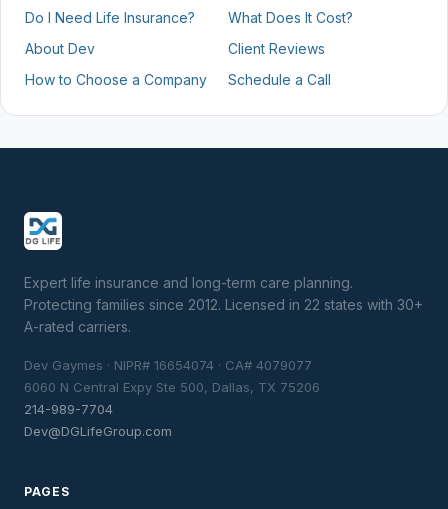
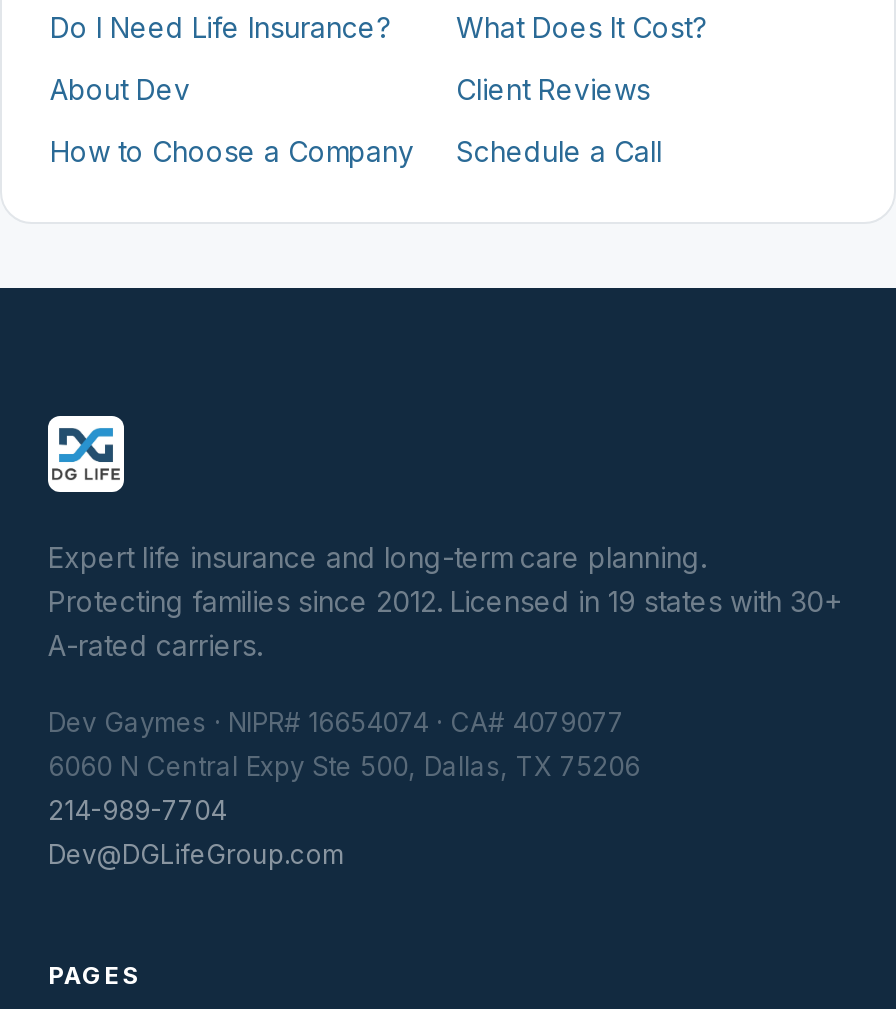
[24,296,423,313] Protecting families since 2012. Licensed in 22 states with 30+ -> [48,584,842,618] Protecting families since 2012. Licensed in 19 states with 30+

